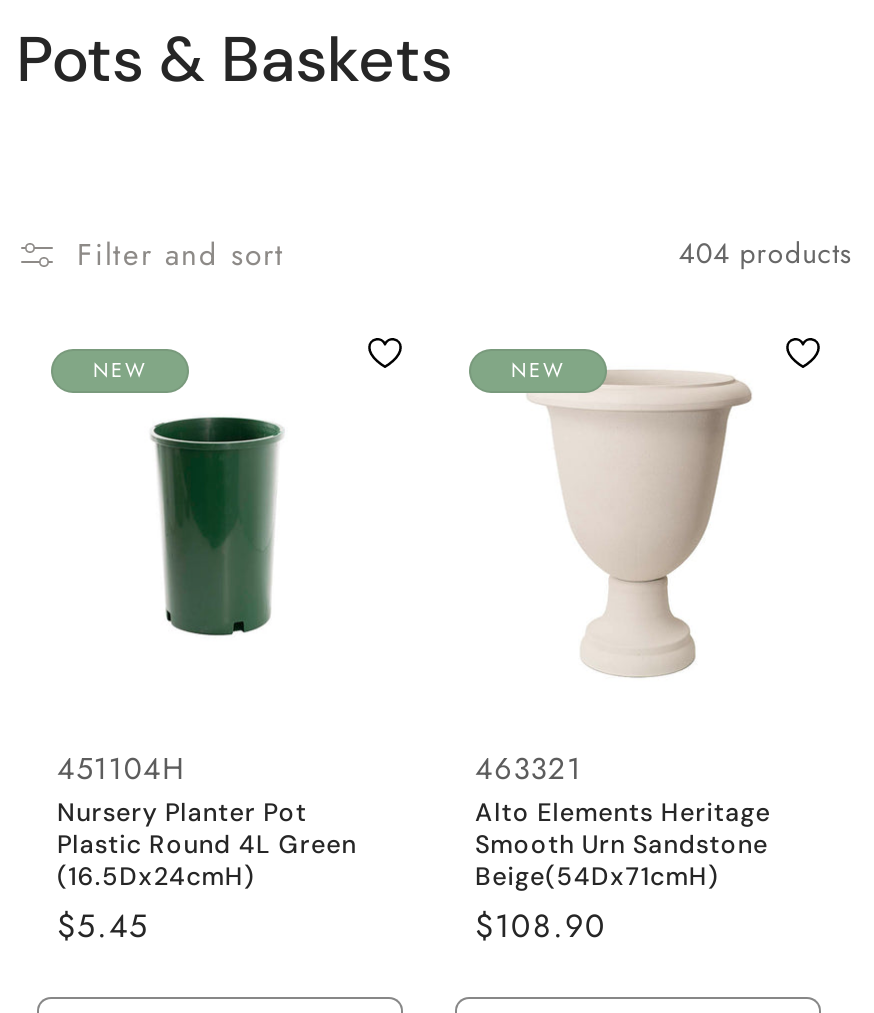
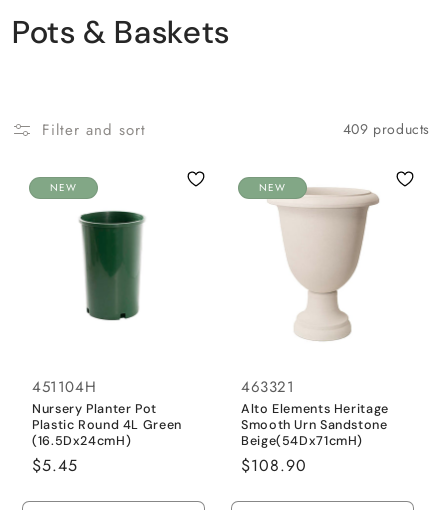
[679,233,853,273] 404 products -> [343,119,430,139] 409 products

